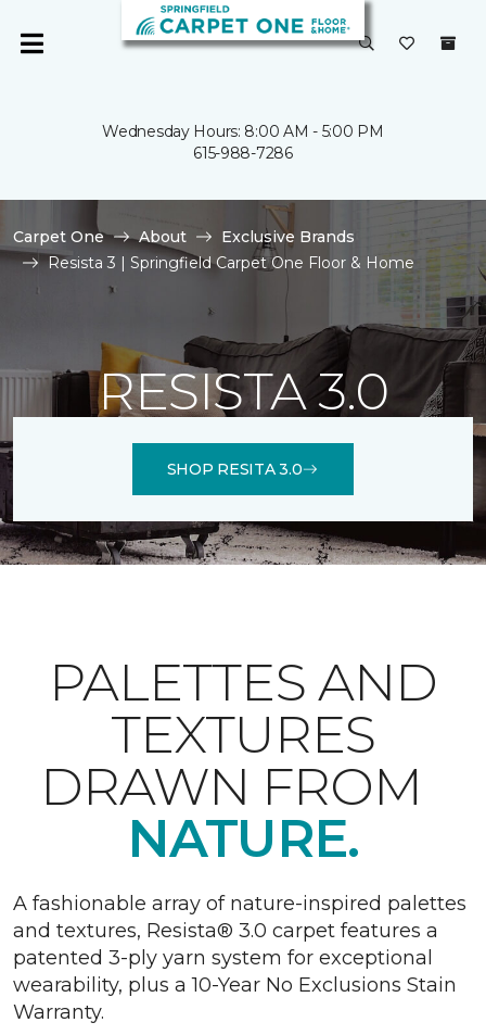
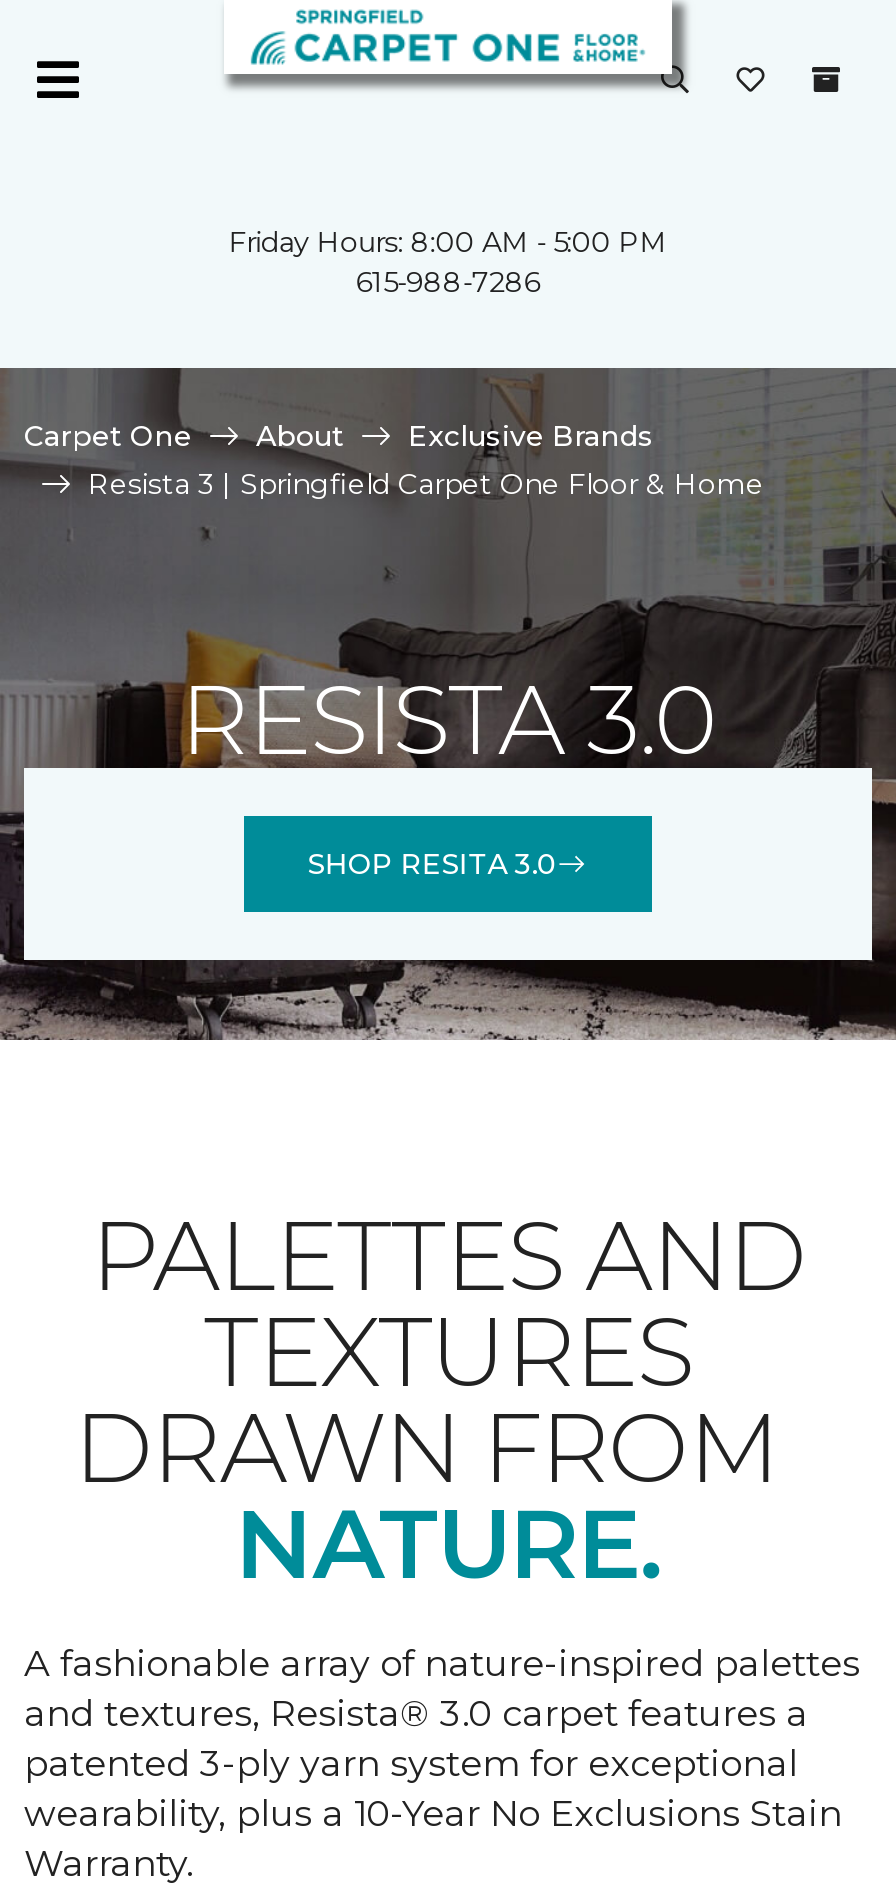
[102,122,384,141] Wednesday Hours: 8:00 AM - 5:00 PM -> [229,224,667,260] Friday Hours: 8:00 AM - 5:00 PM

